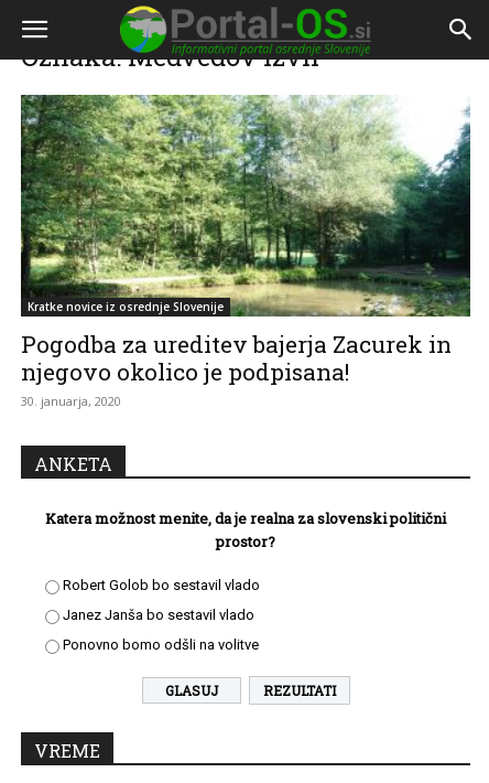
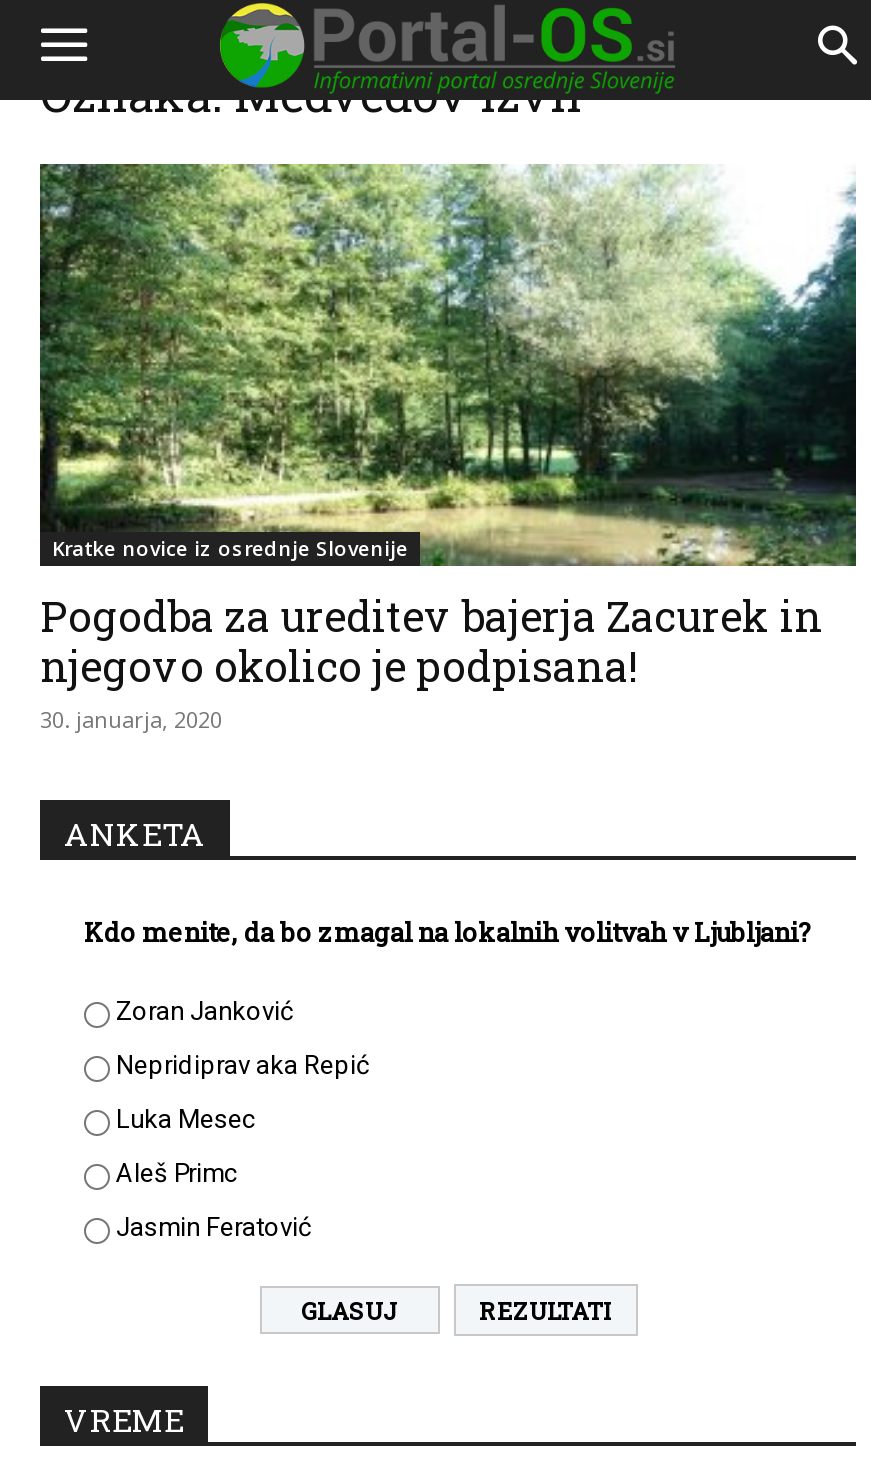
[45,509,446,653] Katera možnost menite, da je realna za slovenski politični | prostor? | Robert Golob bo sestavil vlado | Janez Janša bo sestavil vlado | Ponovno bomo odšli na volitve -> [84,915,812,1243] Kdo menite, da bo zmagal na lokalnih volitvah v Ljubljani? | Zoran Janković | Nepridiprav aka Repić | Luka Mesec | Aleš Primc | Jasmin Feratović

